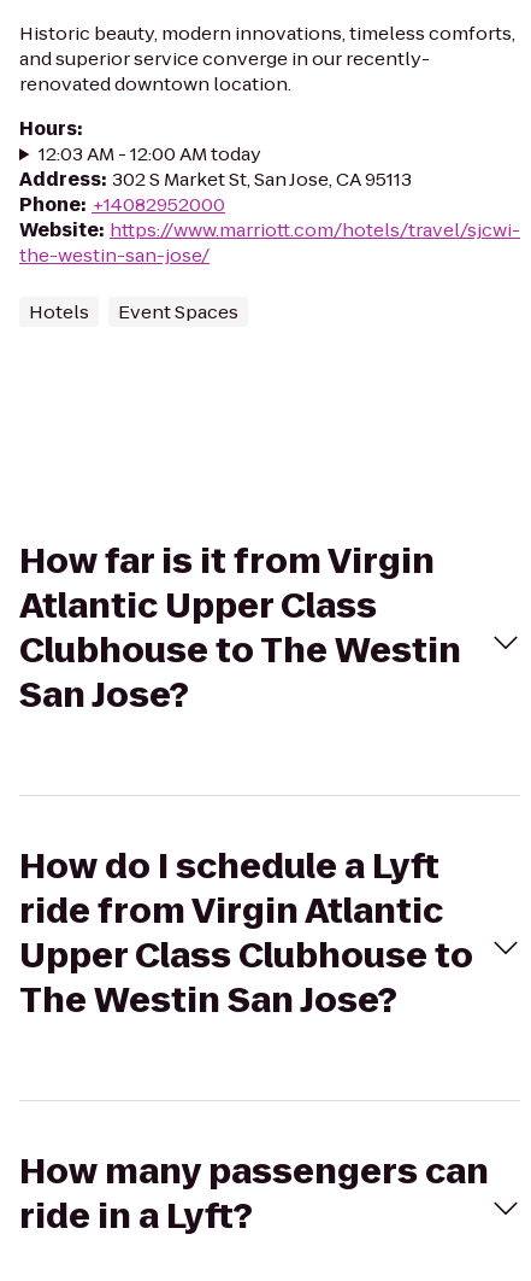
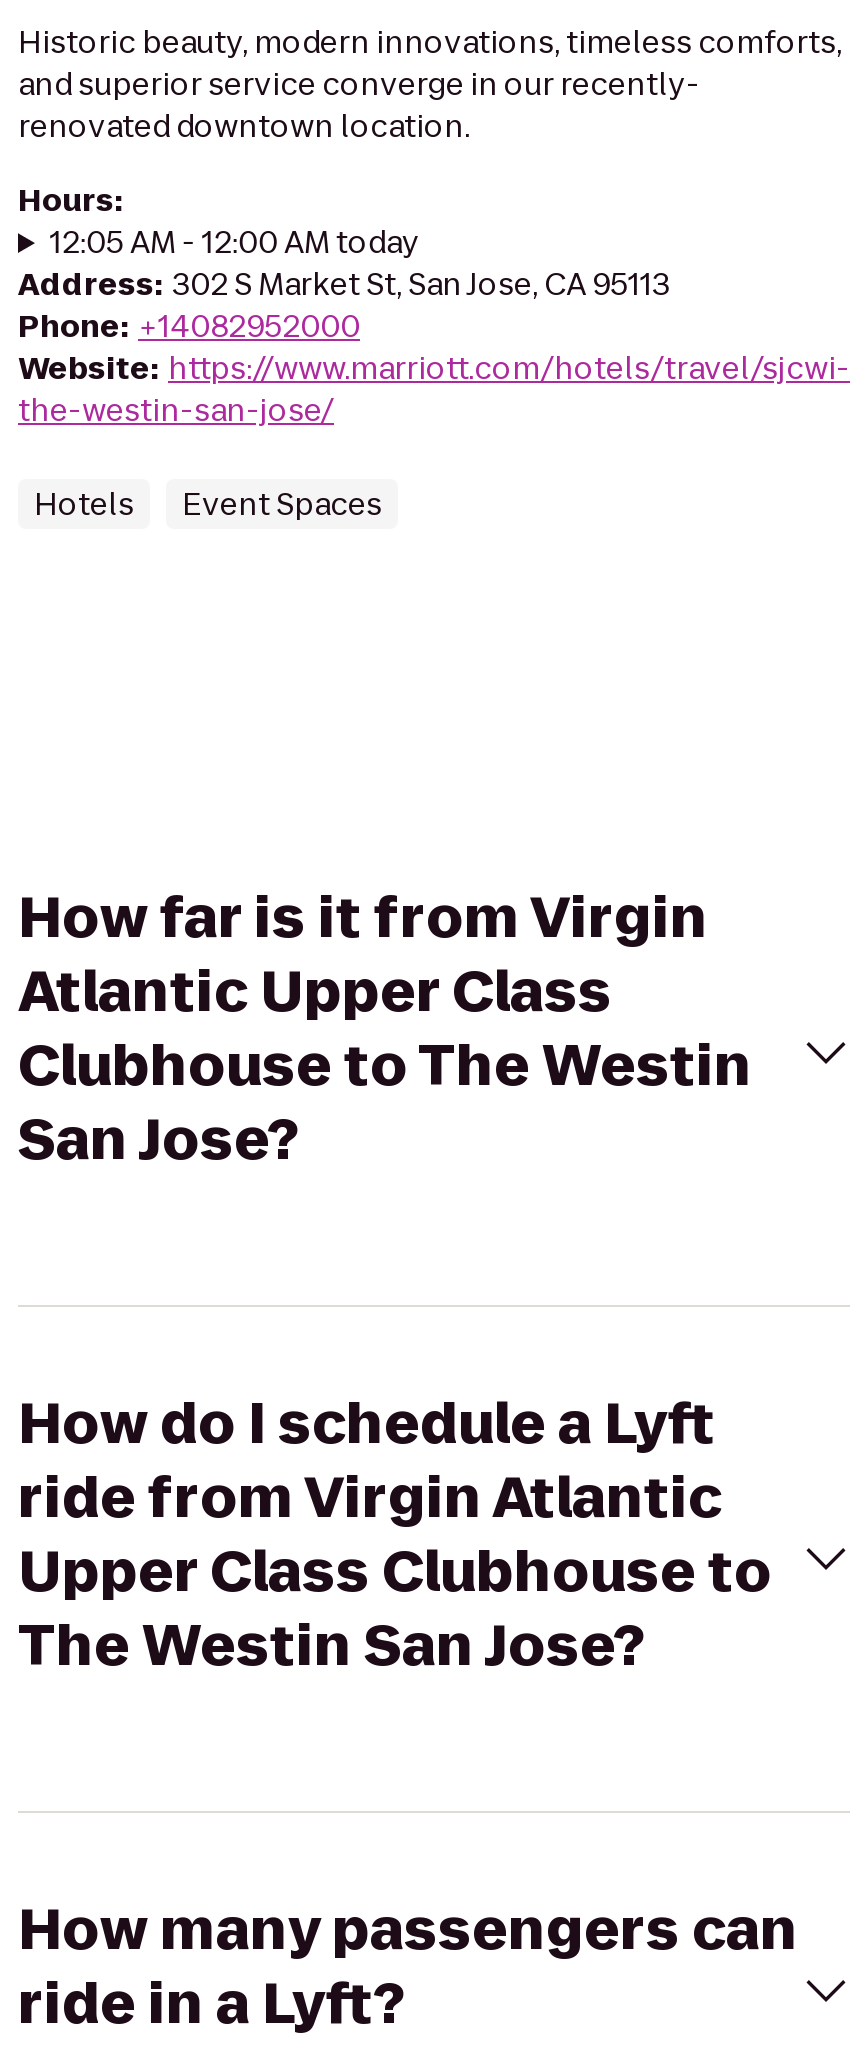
[38,141,261,166] 12:03 AM - 12:00 AM today -> [50,221,420,263] 12:05 AM - 12:00 AM today

